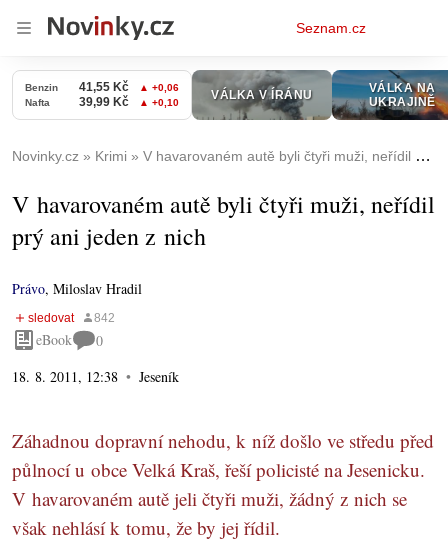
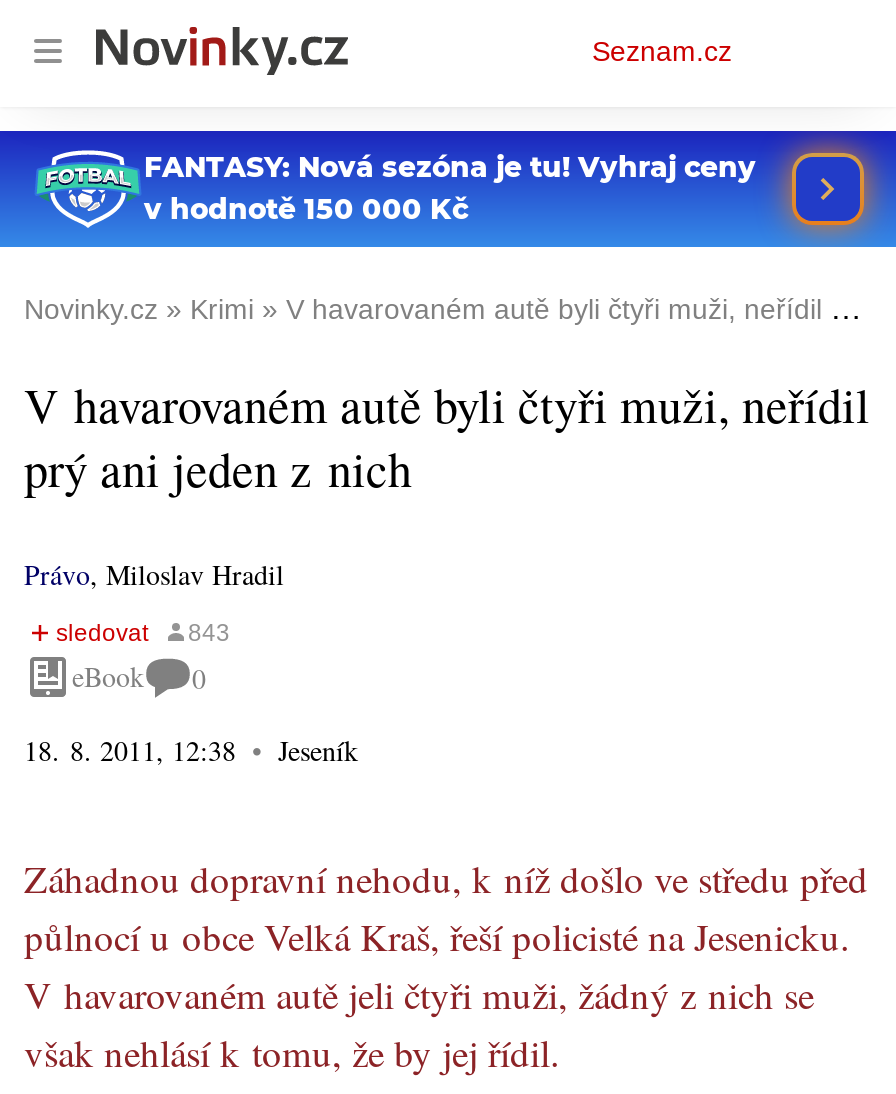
[3,68,445,125] [image] -> [6,129,890,249] [image]

